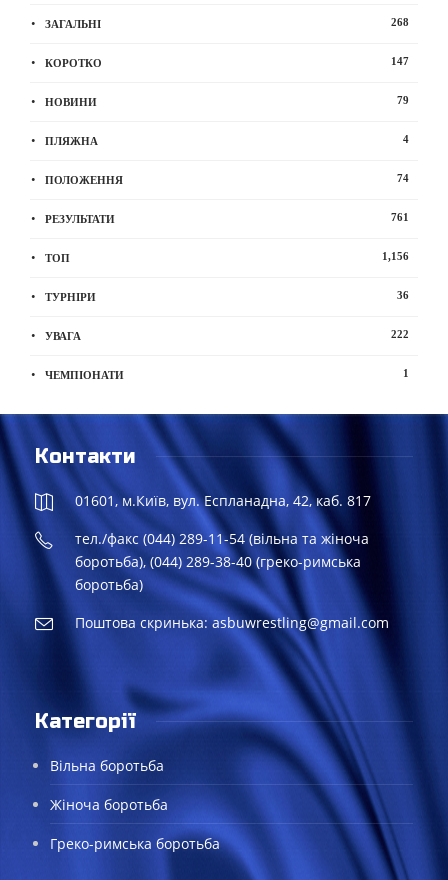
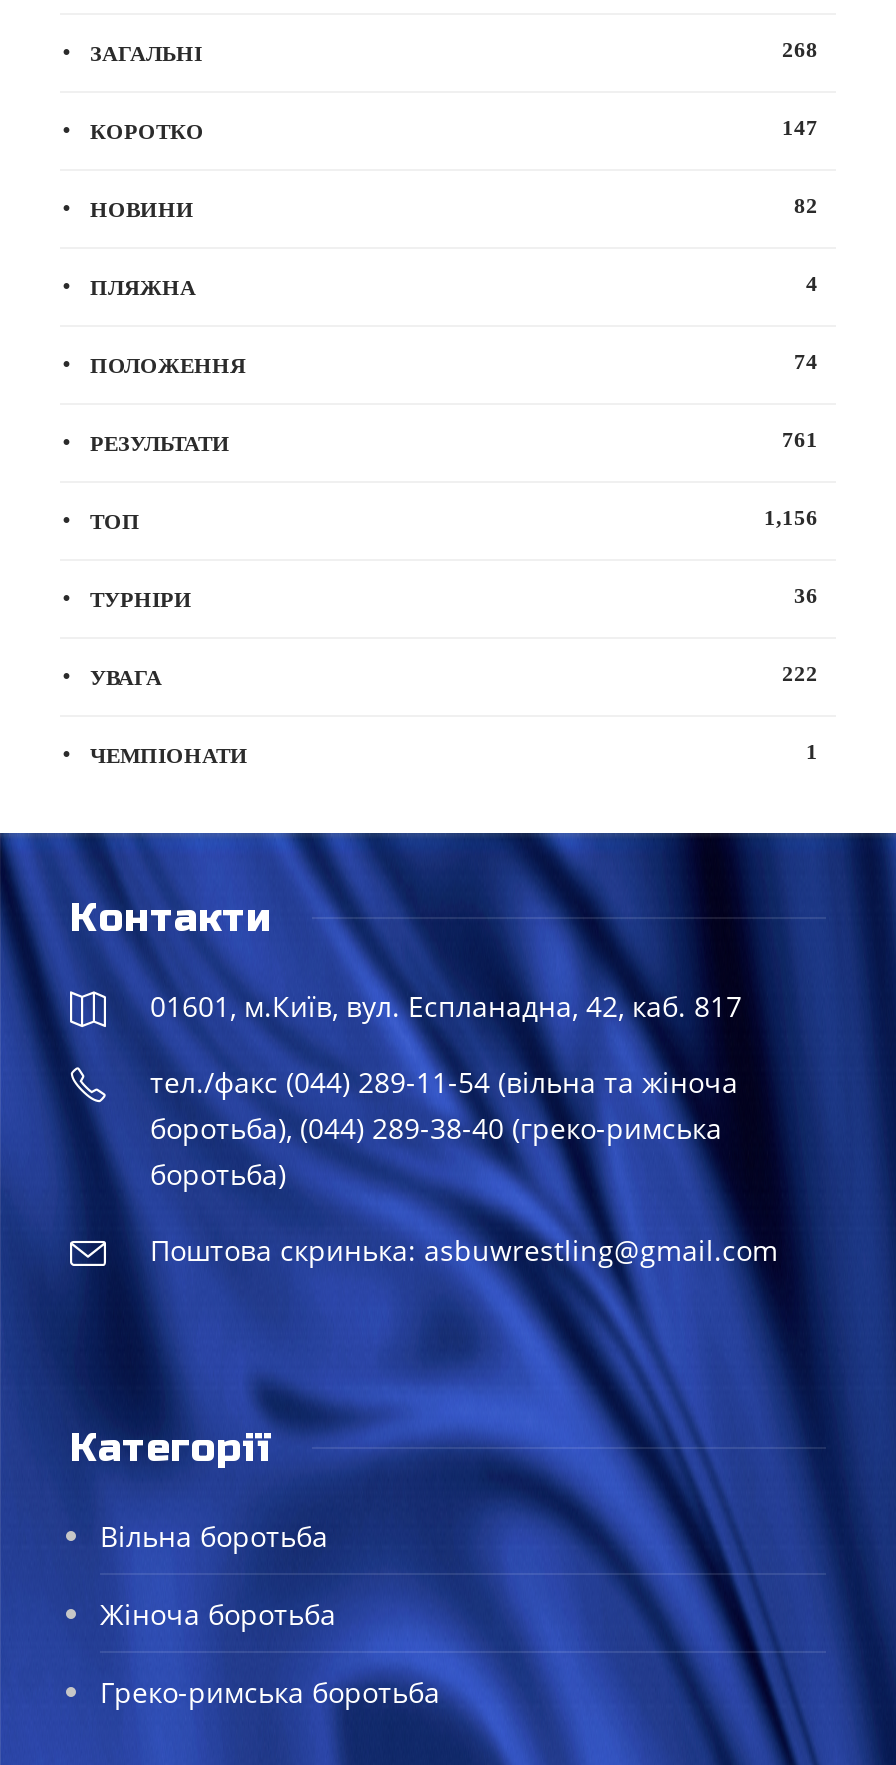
[397,94,409,106] 79 -> [794,192,818,216] 82

